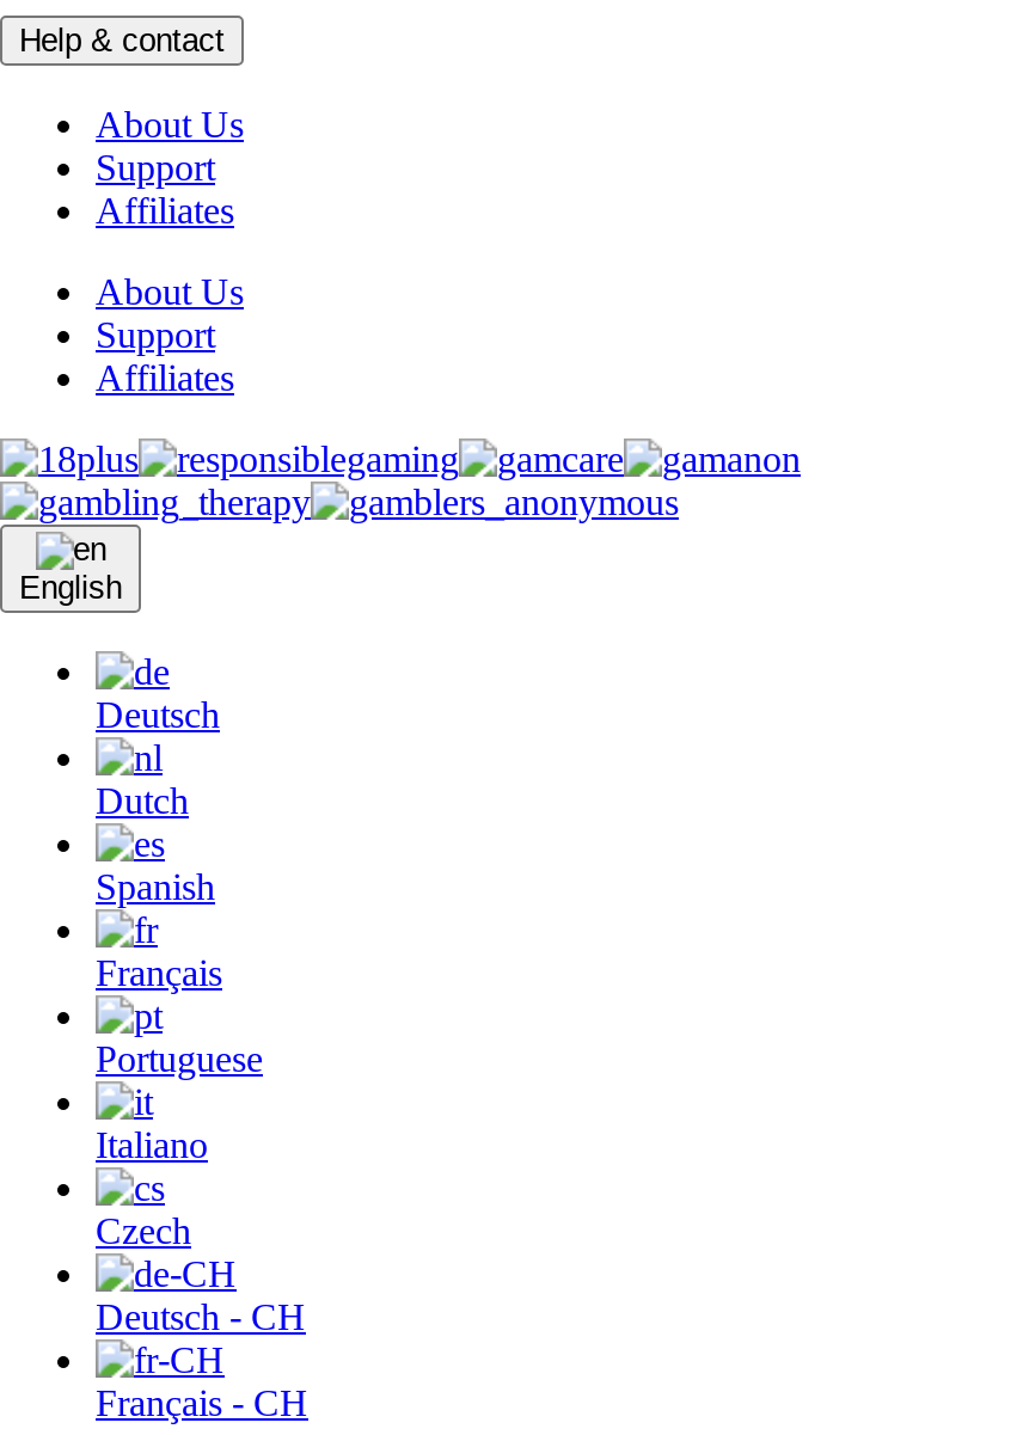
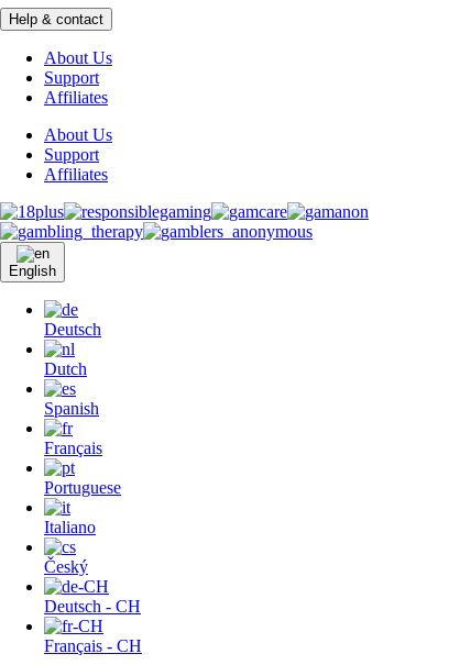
[96,1210,191,1251] Czech -> [44,557,88,576] Český

